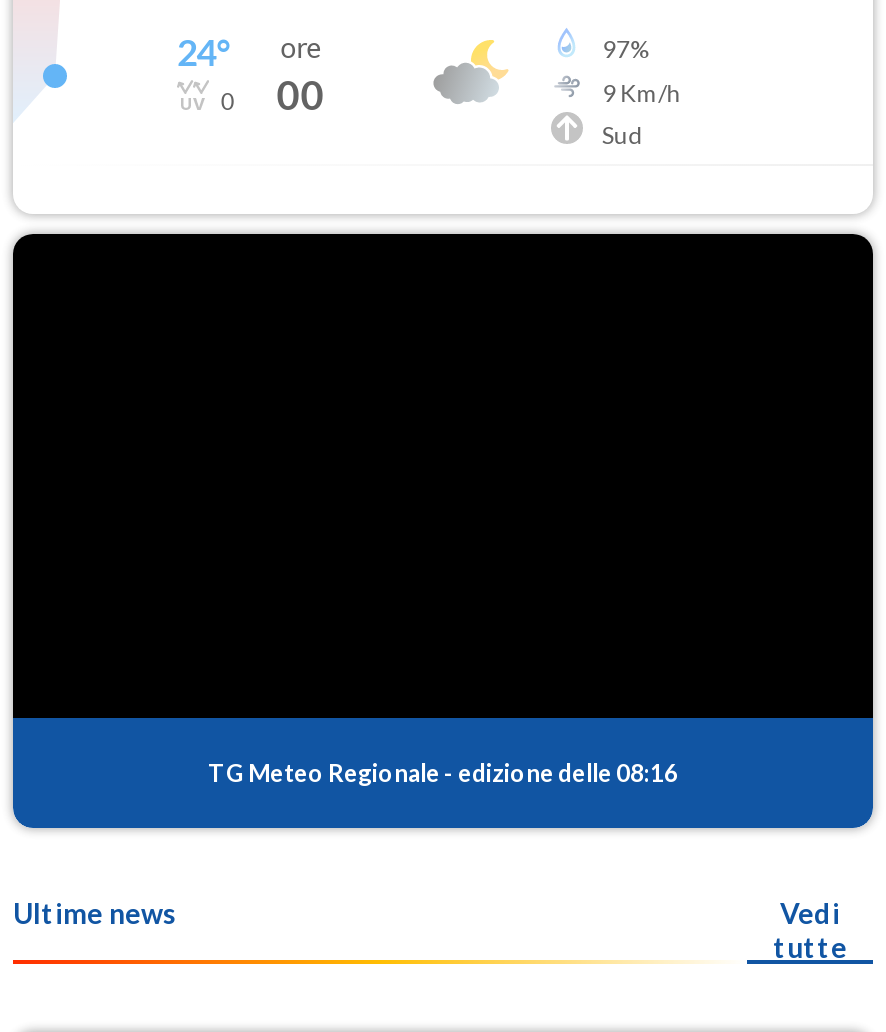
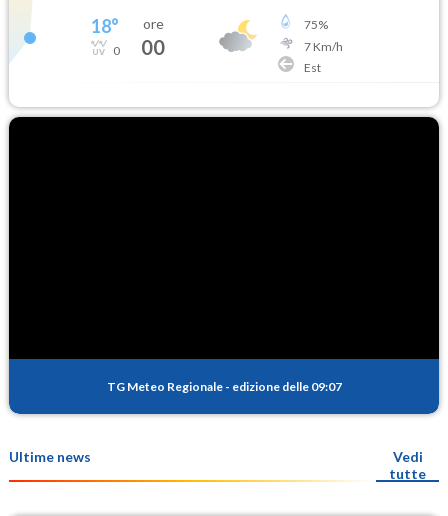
[176,30,322,74] 24° ore -> [91,15,164,37] 18° ore
[602,35,680,150] 97% | 9 Km/h | Sud -> [304,17,343,75] 75% | 7 Km/h | Est
[208,758,678,788] TG Meteo Regionale - edizione delle 08:16 -> [106,379,341,394] TG Meteo Regionale - edizione delle 09:07

